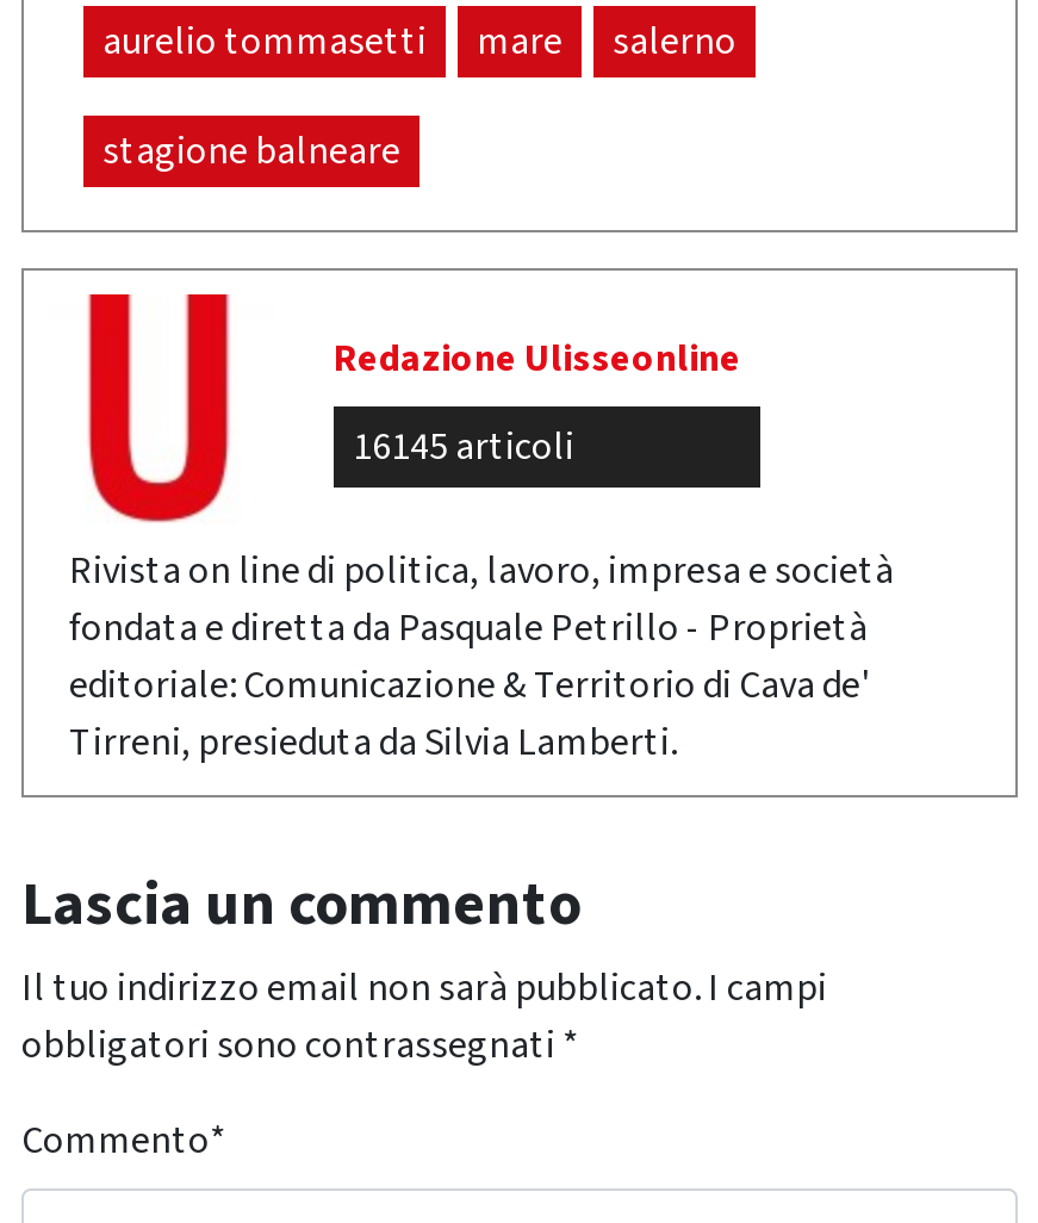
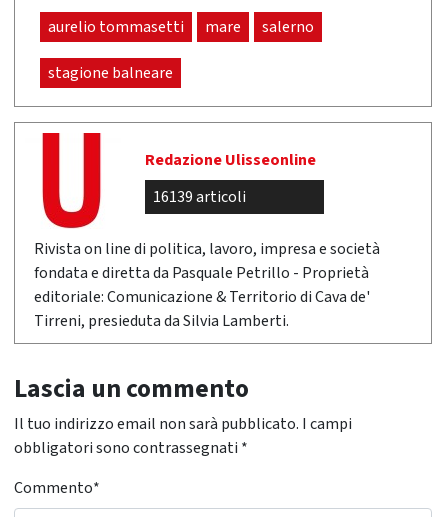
[353,422,574,474] 16145 articoli -> [153,186,246,208] 16139 articoli

